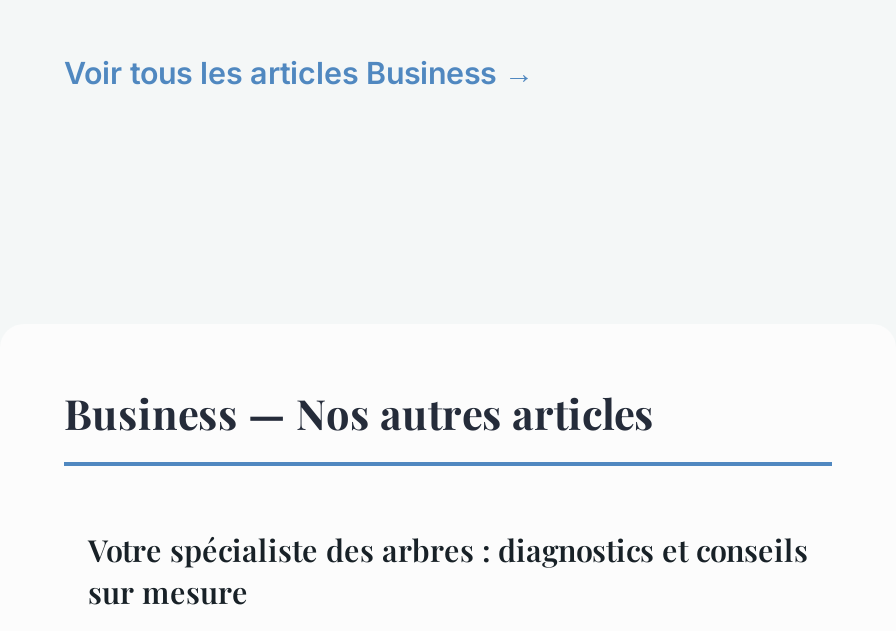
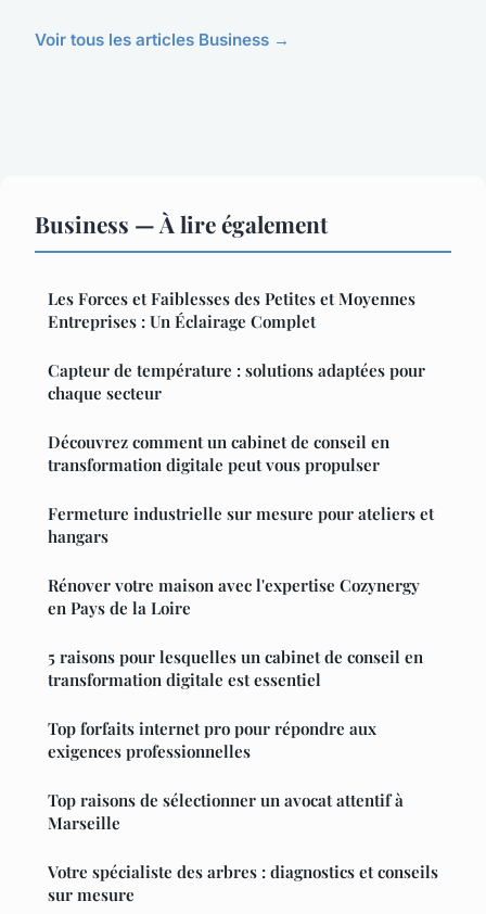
[64,383,654,439] Business — Nos autres articles -> [35,208,434,833] Business — À lire également | Les Forces et Faiblesses des Petites et Moyennes | Entreprises : Un Éclairage Complet | Capteur de température : solutions adaptées pour | chaque secteur | Découvrez comment un cabinet de conseil en | transformation digitale peut vous propulser | Fermeture industrielle sur mesure pour ateliers et | hangars | Rénover votre maison avec l'expertise Cozynergy | en Pays de la Loire | 5 raisons pour lesquelles un cabinet de conseil en | transformation digitale est essentiel | Top forfaits internet pro pour répondre aux | exigences professionnelles | Top raisons de sélectionner un avocat attentif à | Marseille

